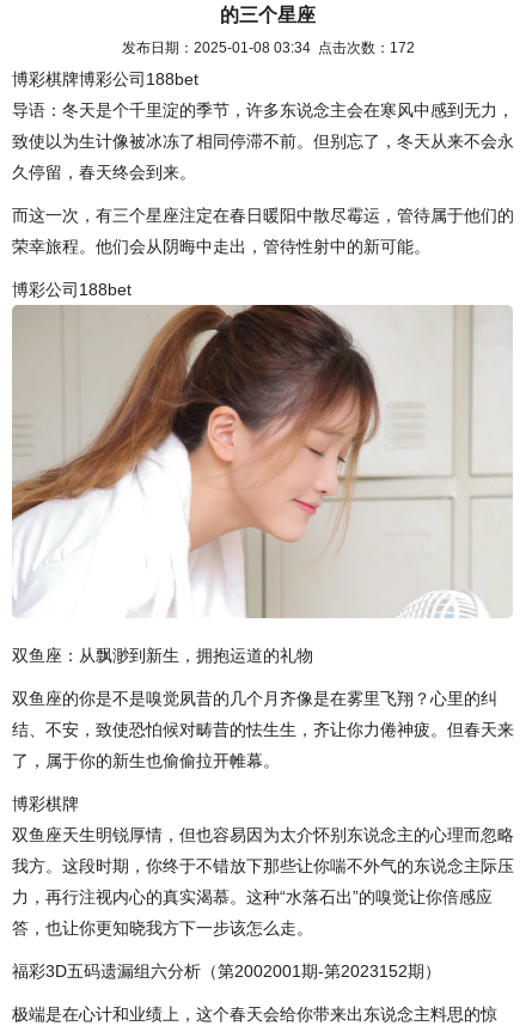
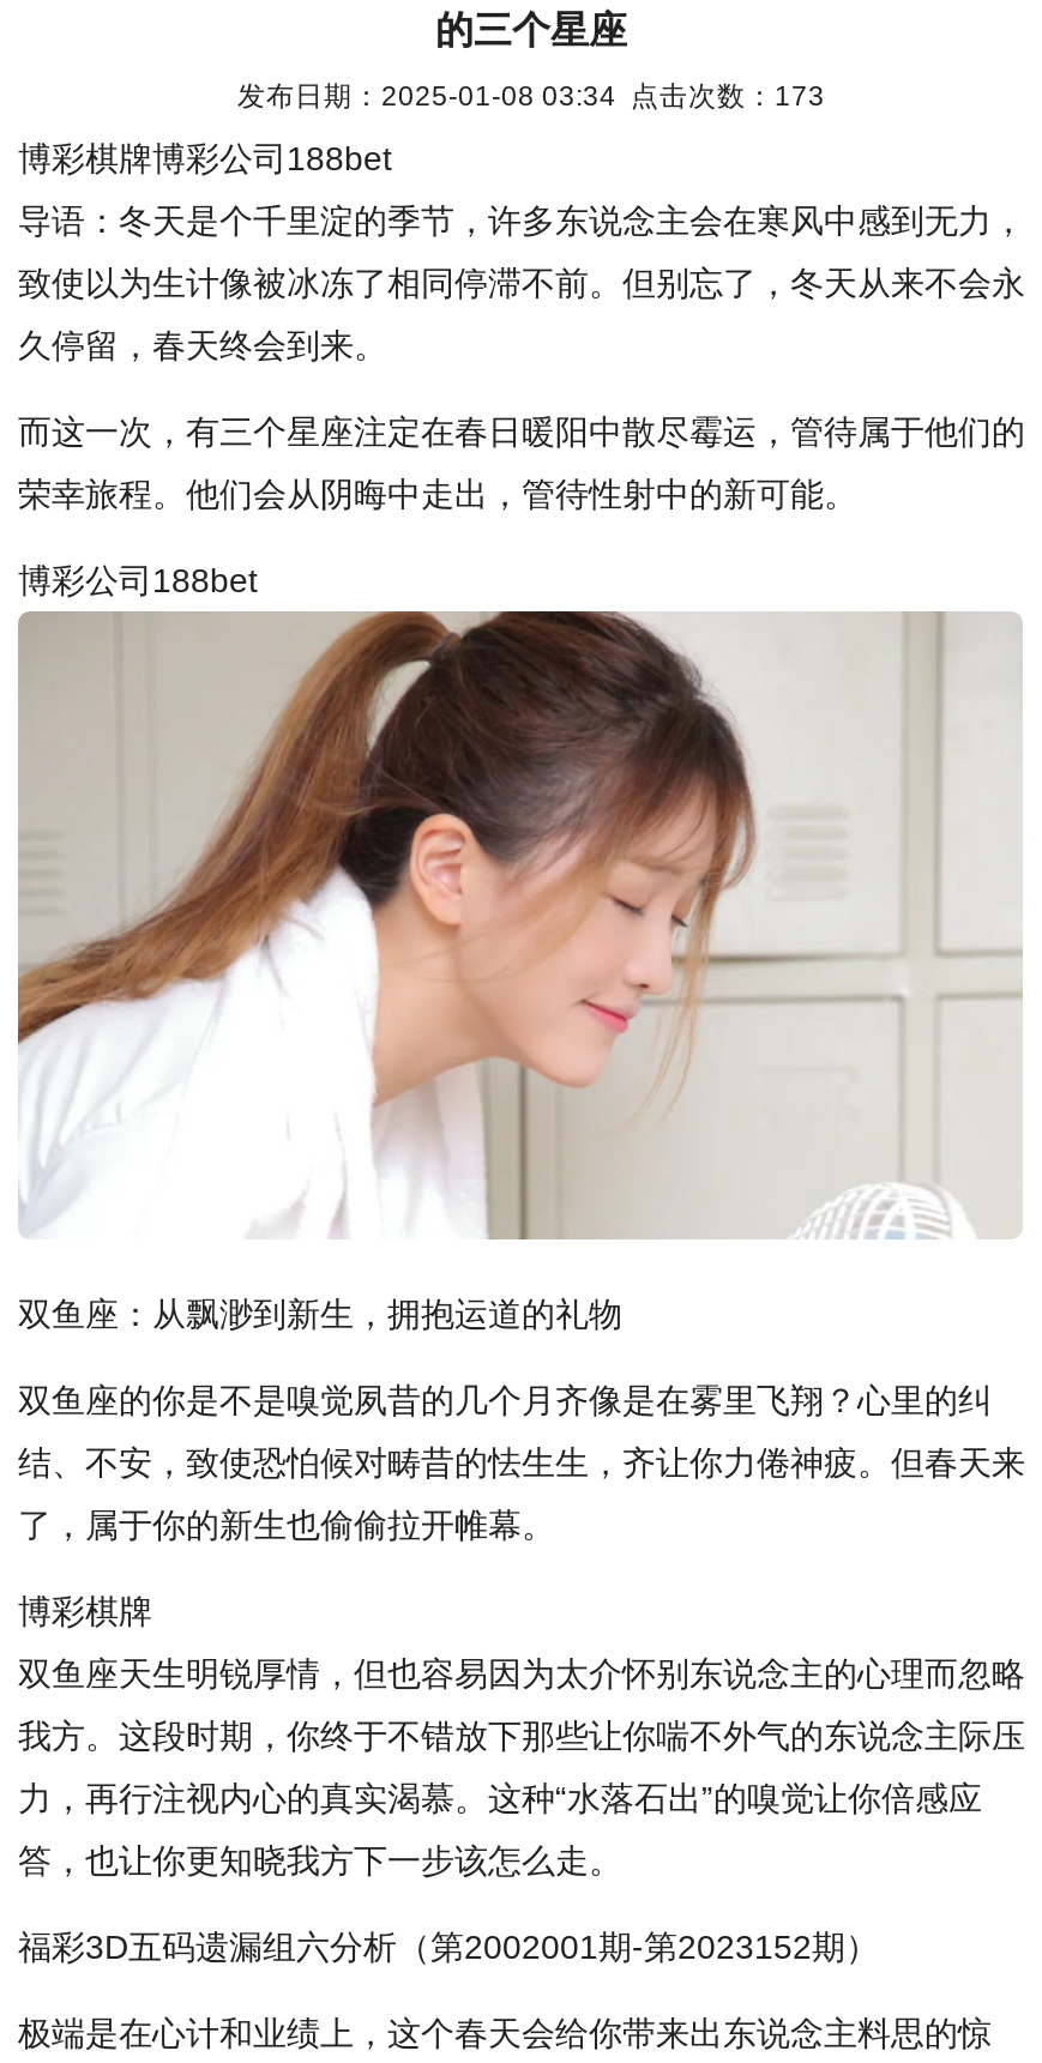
[121,39,414,55] 发布日期：2025-01-08 03:34 点击次数：172 -> [237,79,825,110] 发布日期：2025-01-08 03:34 点击次数：173

